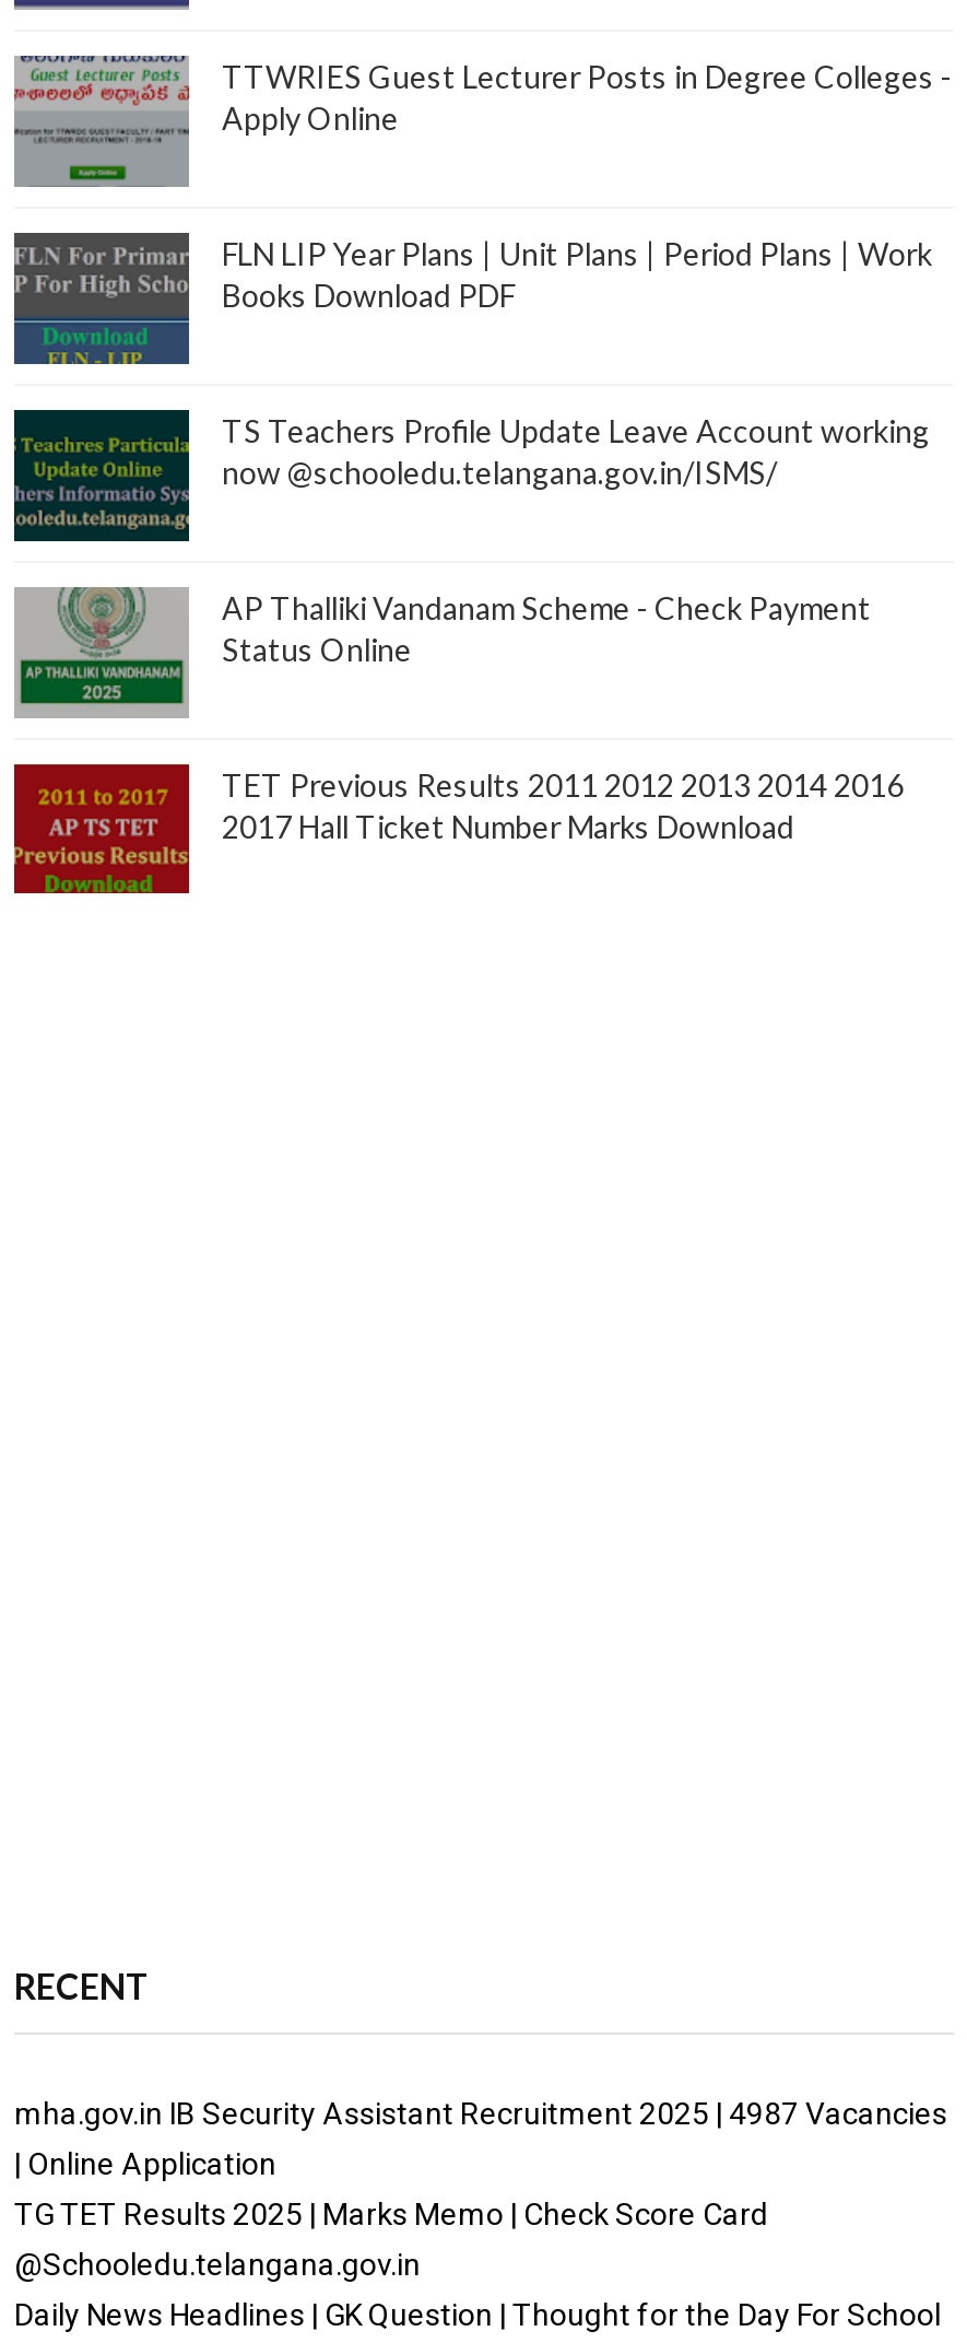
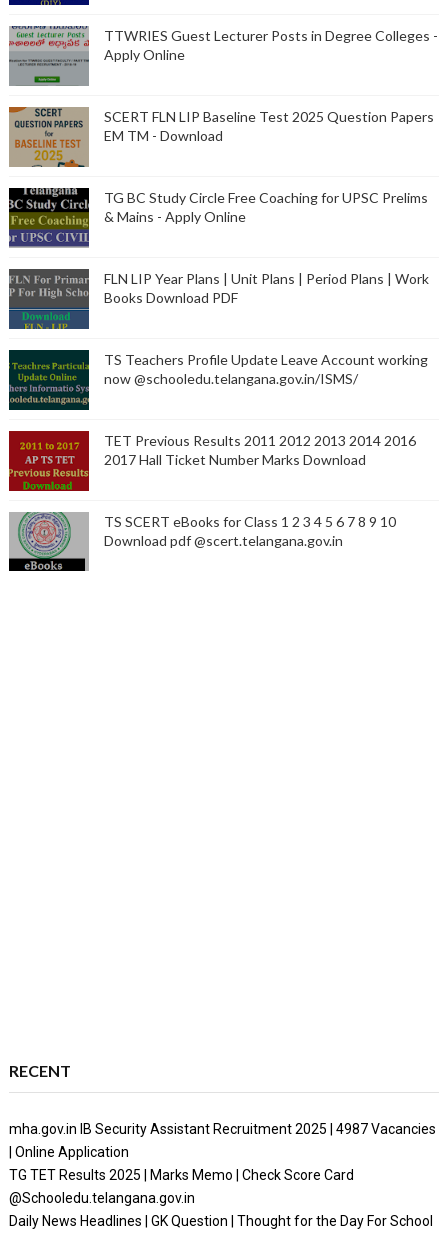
none -> [9,107,434,168] [image] | SCERT FLN LIP Baseline Test 2025 Question Papers | EM TM - Download
none -> [9,188,428,247] [image] | TG BC Study Circle Free Coaching for UPSC Prelims | & Mains - Apply Online
[16,585,871,716] [image] | AP Thalliki Vandanam Scheme - Check Payment | Status Online -> none
none -> [8,511,396,572] [image] | TS SCERT eBooks for Class 1 2 3 4 5 6 7 8 9 10 | Download pdf @scert.telangana.gov.in

